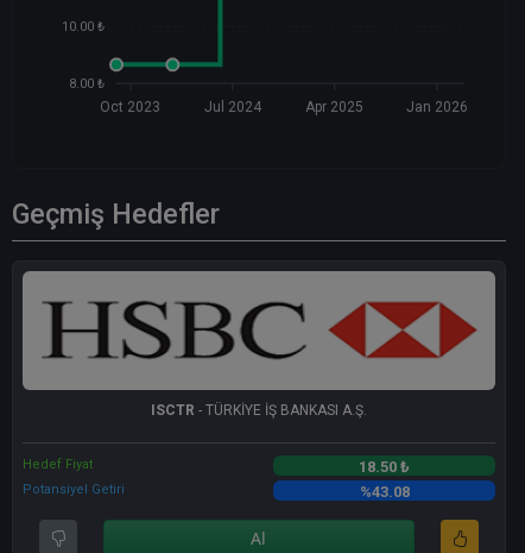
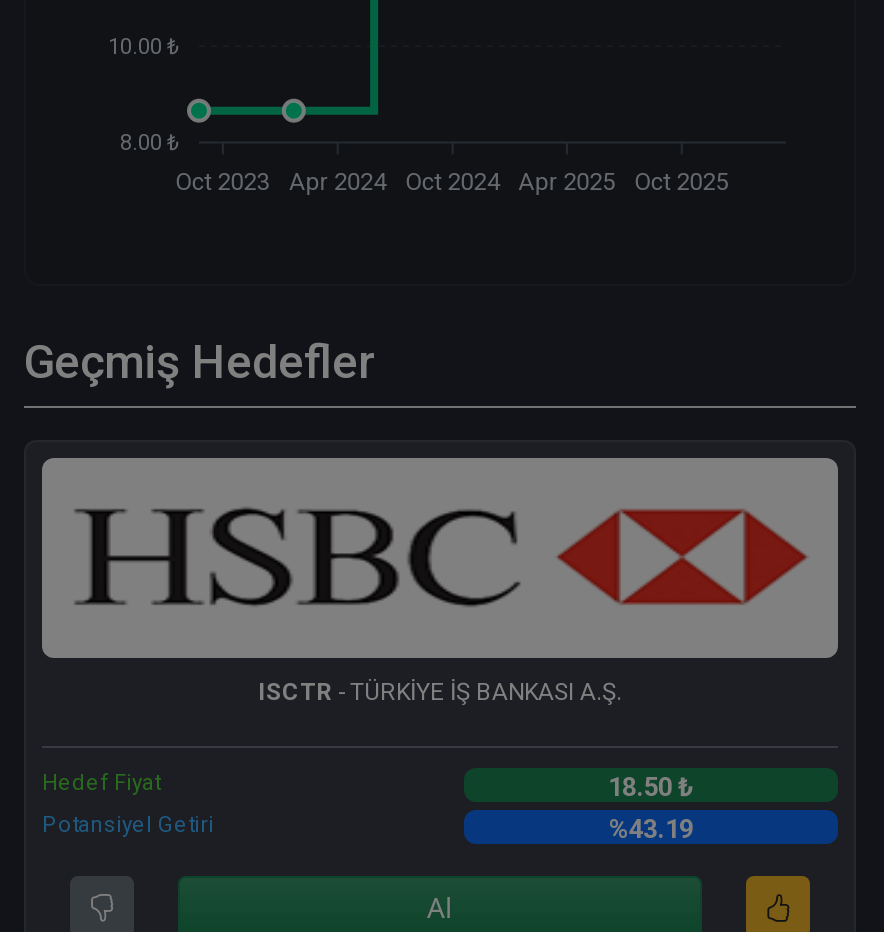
[204,99,262,115] Jul 2024 -> [289,168,501,196] Apr 2024 | Oct 2024
[406,99,468,115] Jan 2026 -> [635,168,729,196] Oct 2025
[359,483,409,501] %43.08 -> [609,814,693,844] %43.19

